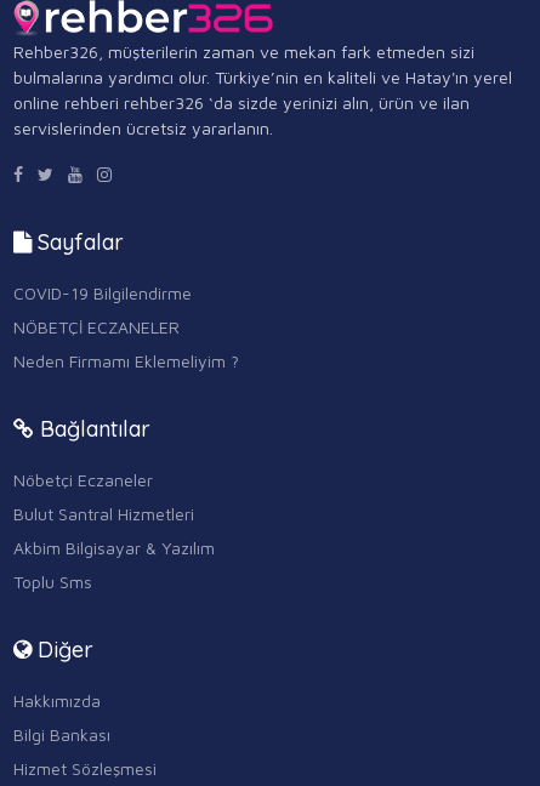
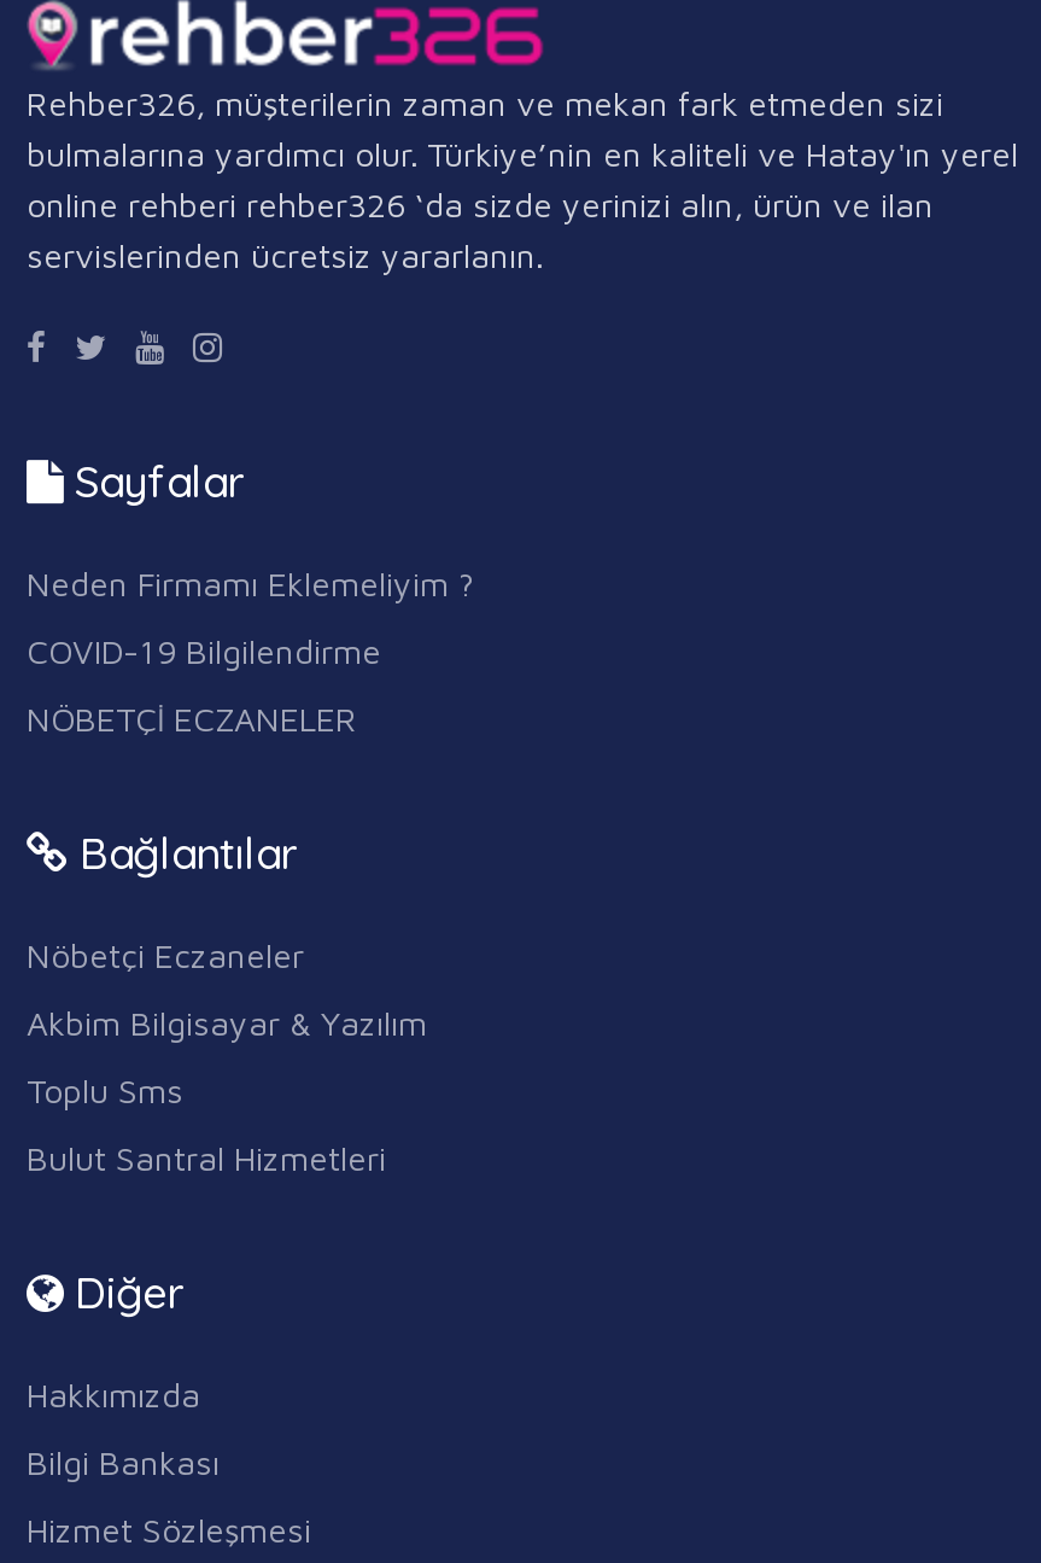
moved [13,282,192,337] -> [27,630,381,738]: COVID-19 Bilgilendirme | NÖBETÇİ ECZANELER
moved [13,350,239,371] -> [27,562,475,603]: Neden Firmamı Eklemeliyim ?
moved [13,503,194,524] -> [27,1137,386,1178]: Bulut Santral Hizmetleri
moved [13,537,215,592] -> [27,1002,427,1110]: Akbim Bilgisayar & Yazılım | Toplu Sms

